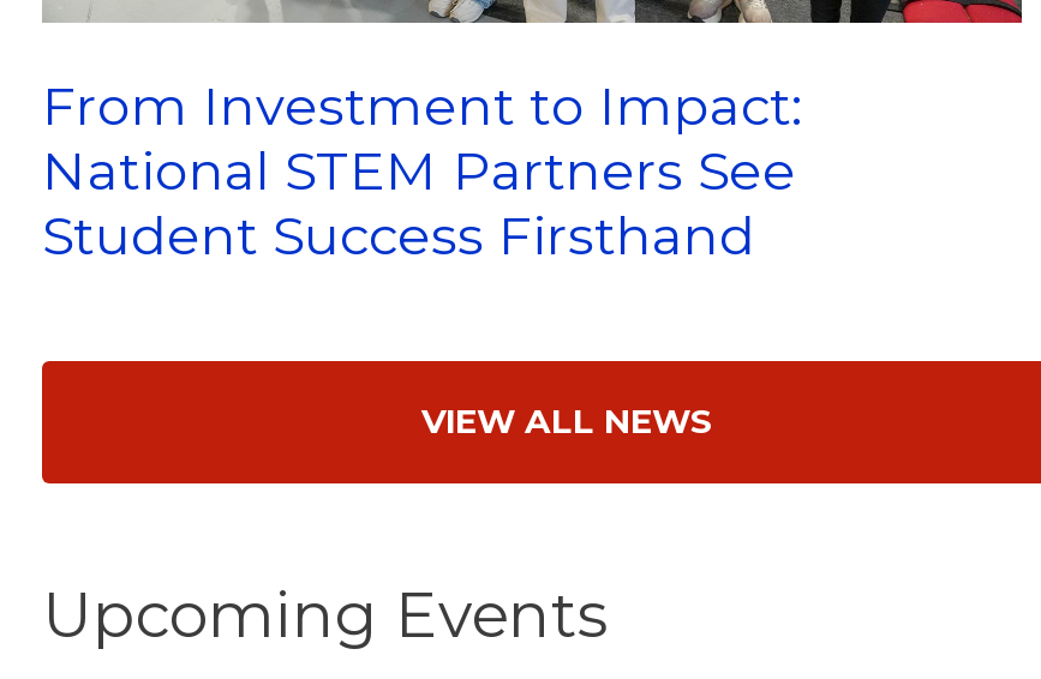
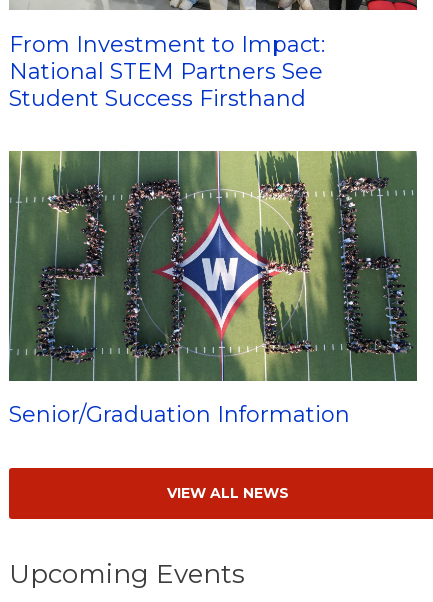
none -> [8,150,418,428] [image] | Senior/Graduation Information

